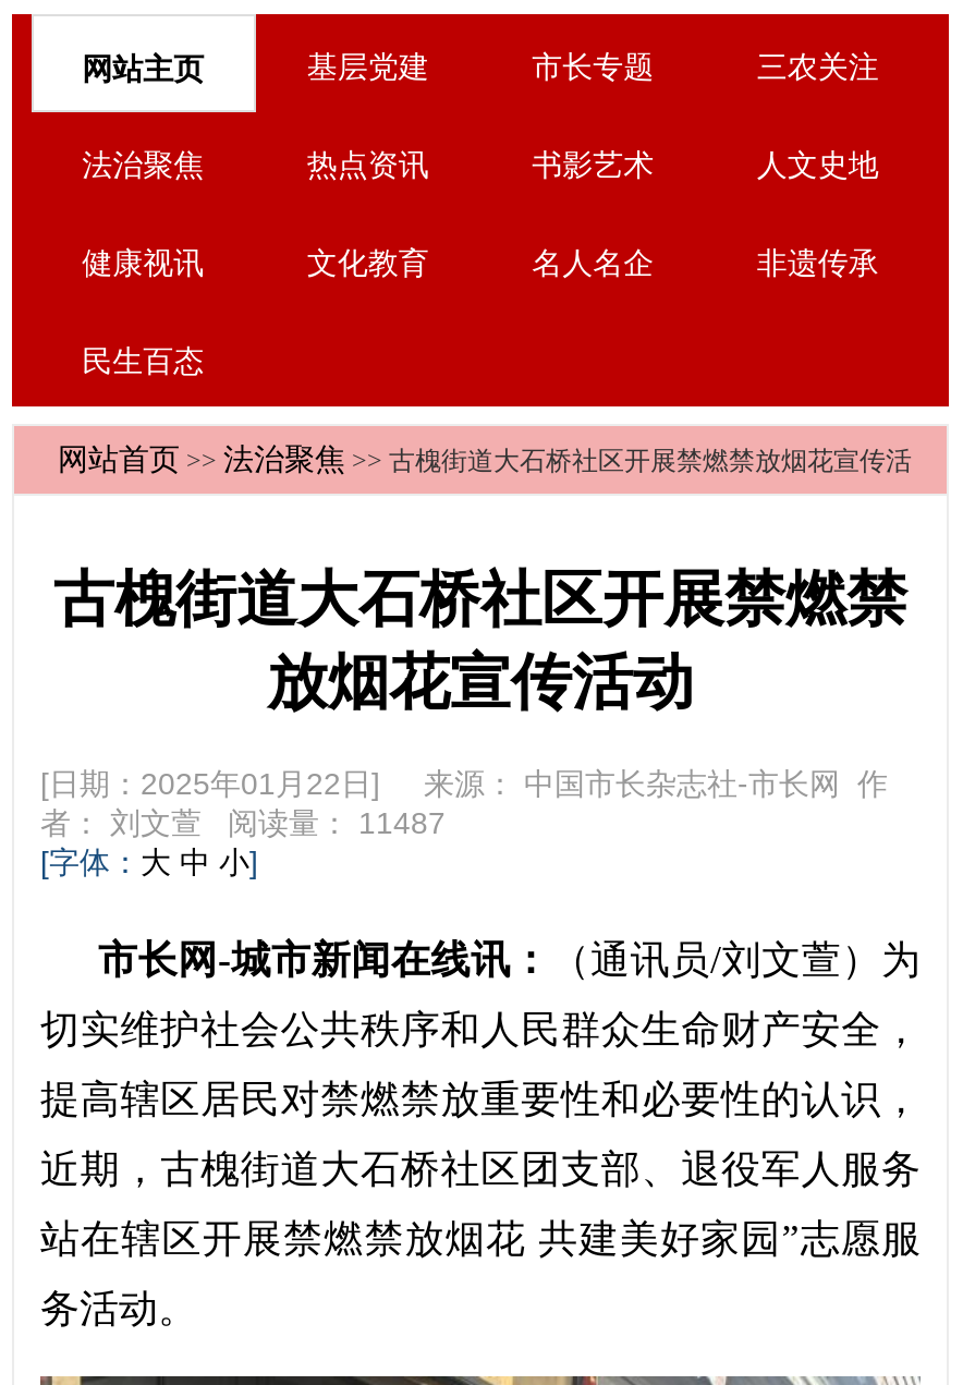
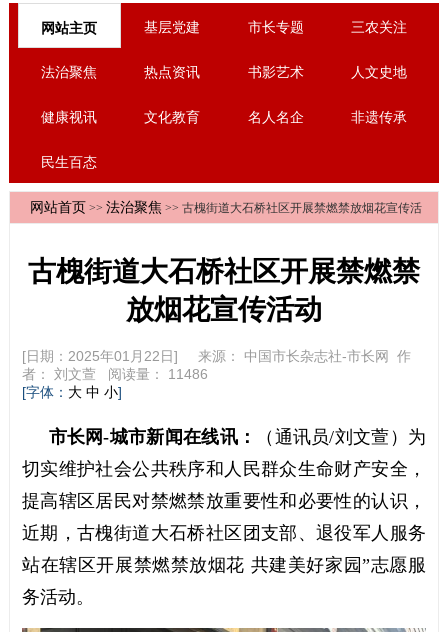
[40,804,446,839] 者：刘文萱阅读量：11487 -> [22,365,208,381] 者：刘文萱阅读量：11486

